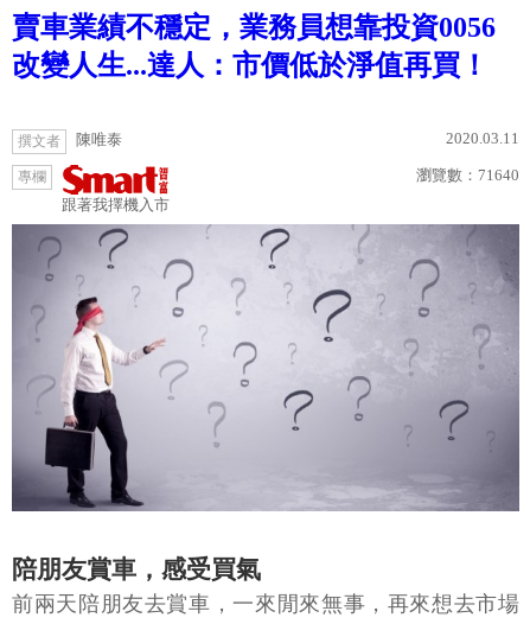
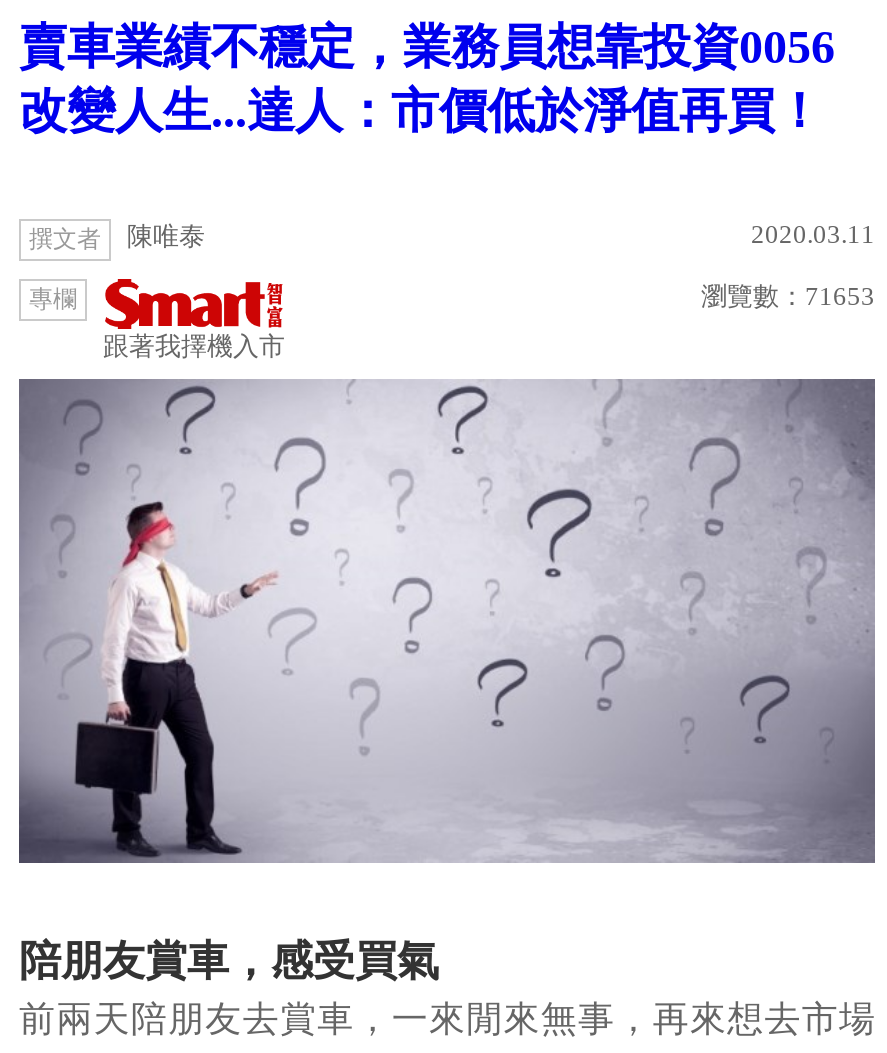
[416,166,519,184] 瀏覽數：71640 -> [701,281,875,311] 瀏覽數：71653

